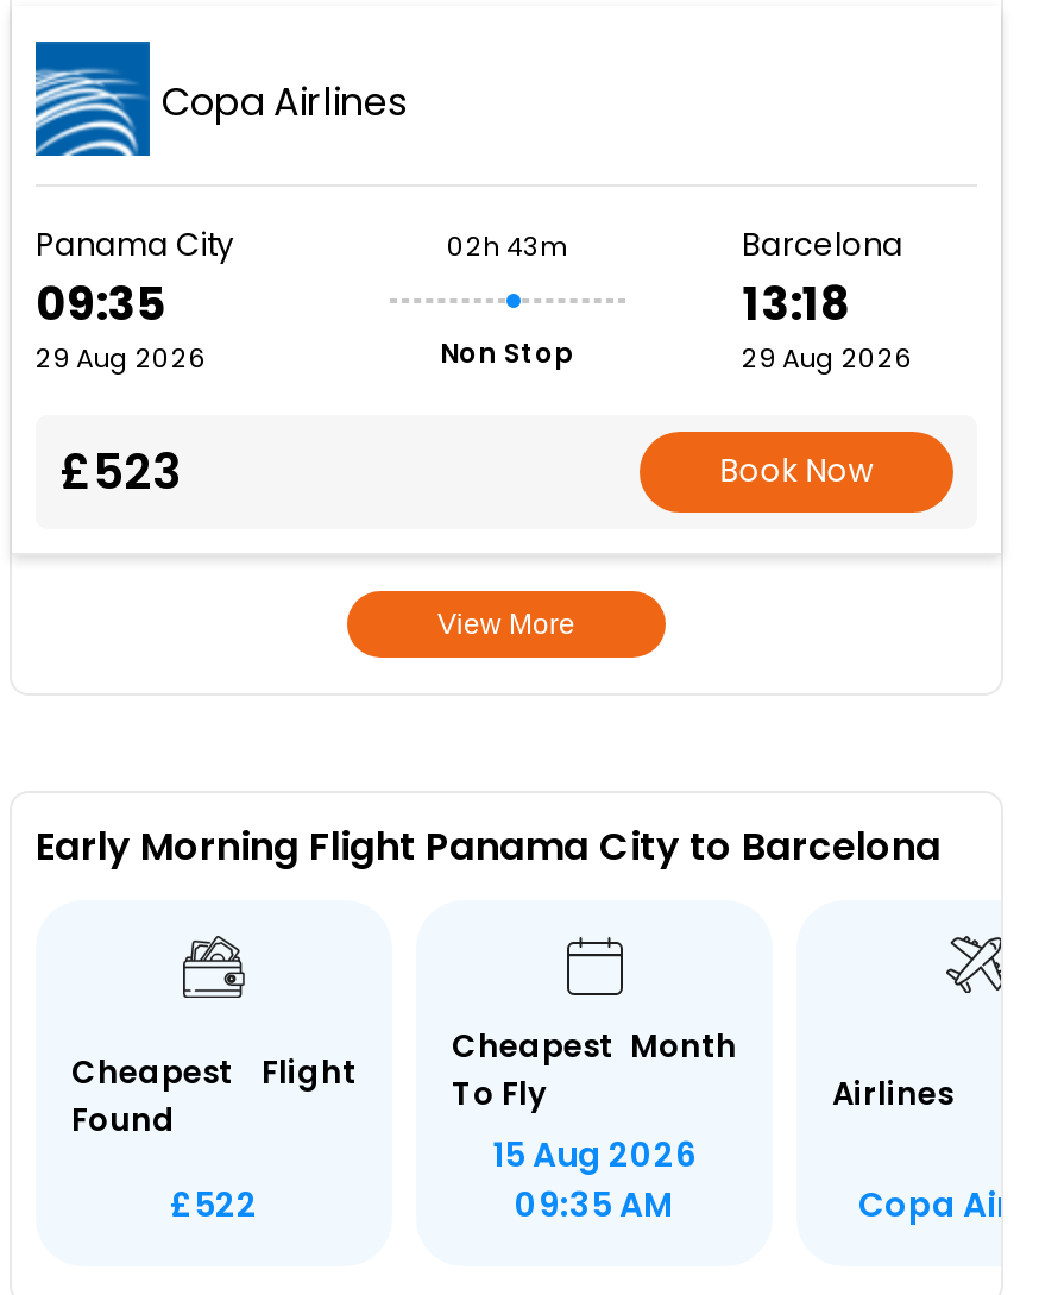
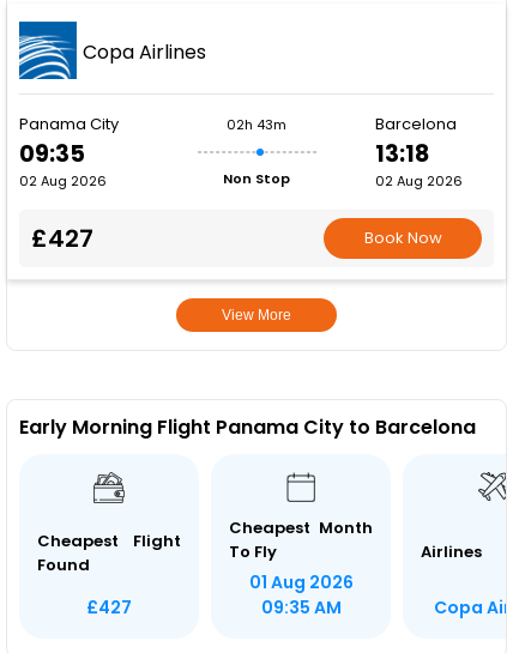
[36,340,207,378] 29 Aug 2026 -> [19,172,107,191] 02 Aug 2026
[742,340,913,378] 29 Aug 2026 -> [375,172,463,191] 02 Aug 2026
[59,440,181,506] £523 -> [31,222,93,256] £427
[492,1131,697,1178] 15 Aug 2026 -> [249,570,353,594] 01 Aug 2026
[170,1181,258,1228] £522 -> [86,595,132,619] £427

